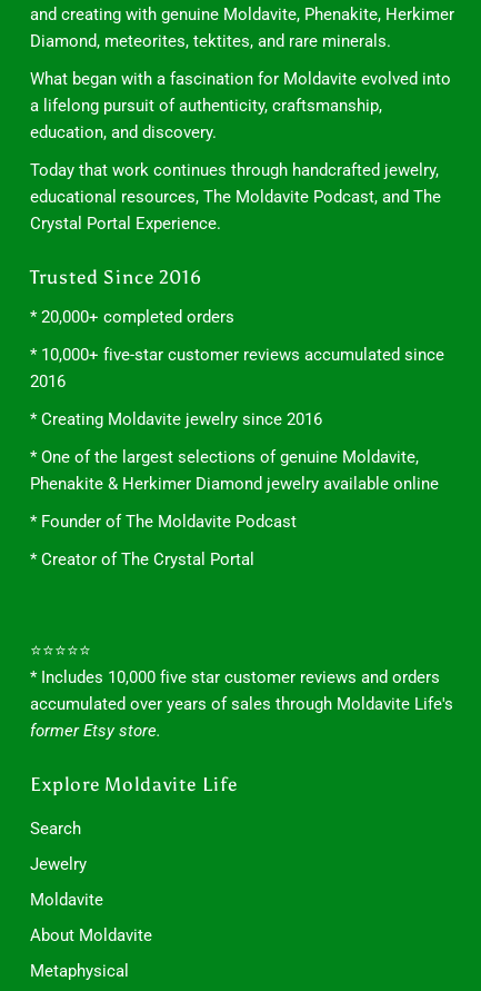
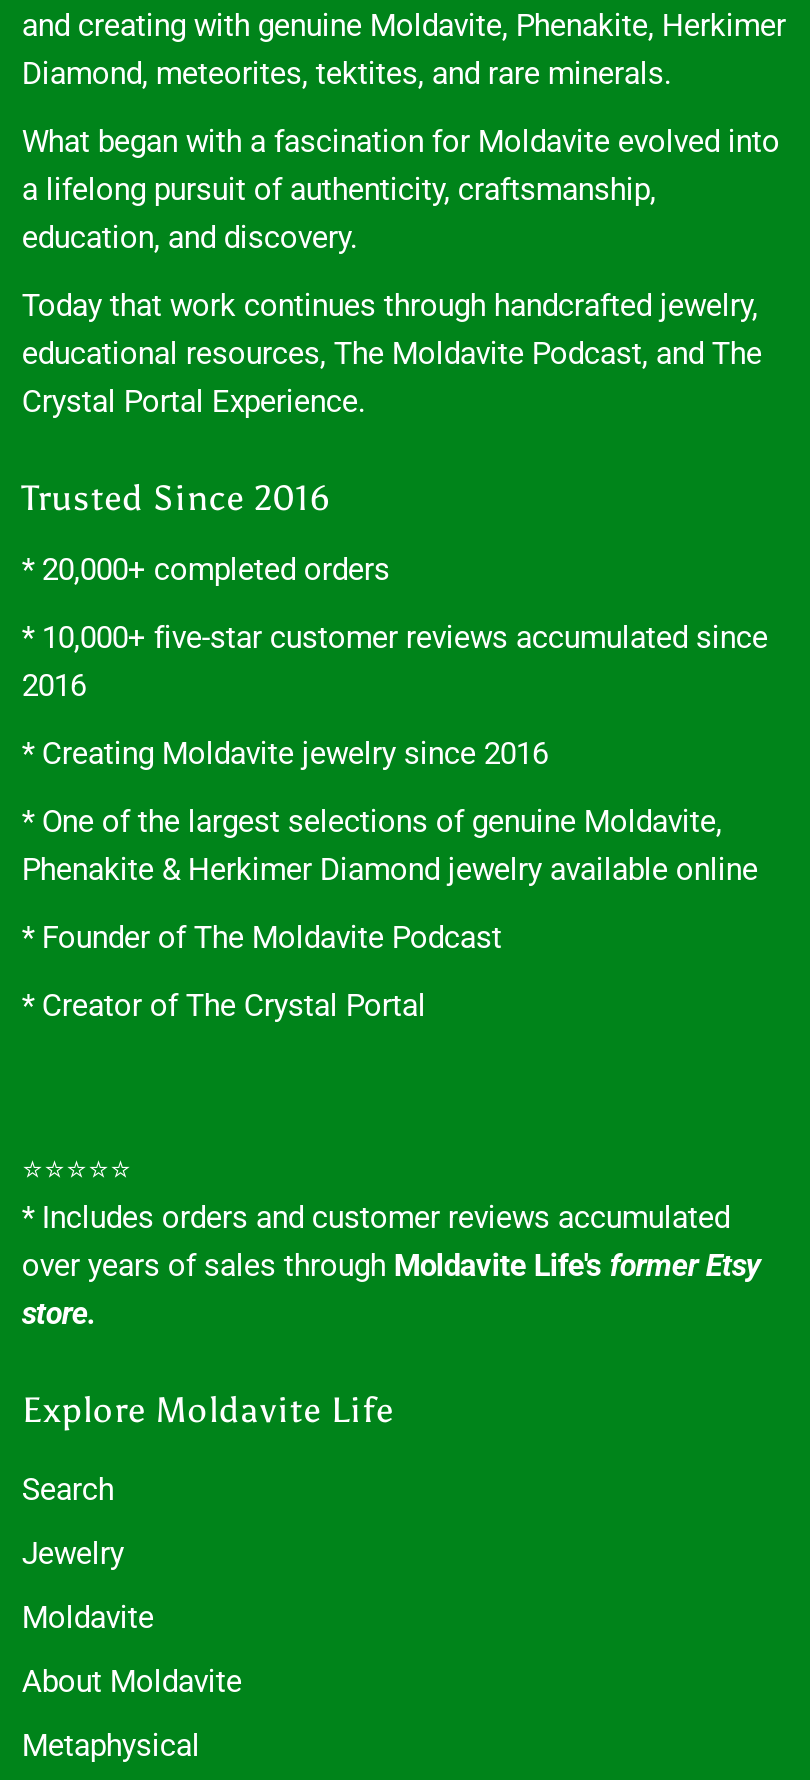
[30,667,454,741] * Includes 10,000 five star customer reviews and orders | accumulated over years of sales through Moldavite Life's | former Etsy store. -> [22,1200,760,1332] * Includes orders and customer reviews accumulated | over years of sales through Moldavite Life's former Etsy | store.

